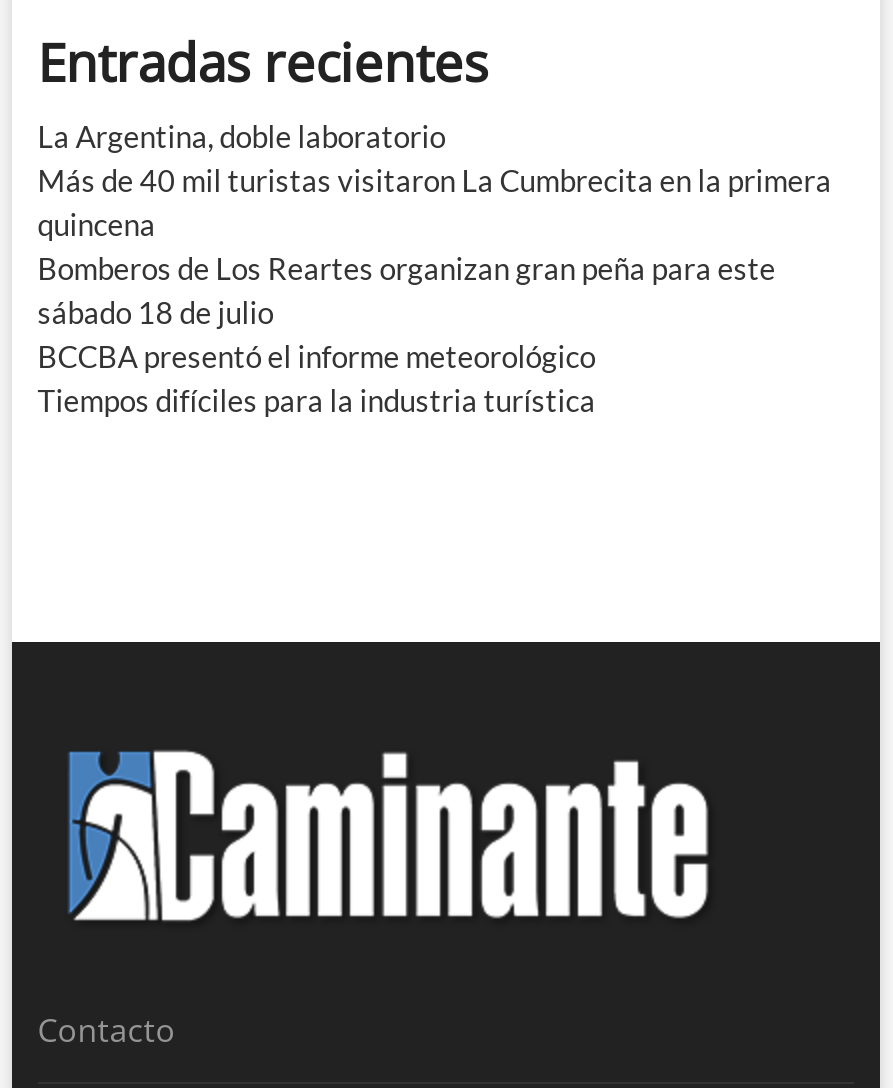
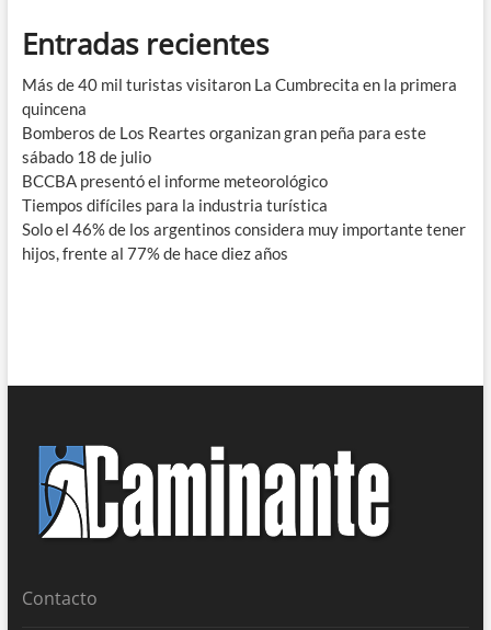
[38,118,446,154] La Argentina, doble laboratorio -> none
moved [38,162,832,418] -> [22,74,457,215]: Más de 40 mil turistas visitaron La Cumbrecita en la primera | quincena | Bomberos de Los Reartes organizan gran peña para este | sábado 18 de julio | BCCBA presentó el informe meteorológico | Tiempos difíciles para la industria turística
none -> [22,219,466,263] Solo el 46% de los argentinos considera muy importante tener | hijos, frente al 77% de hace diez años

